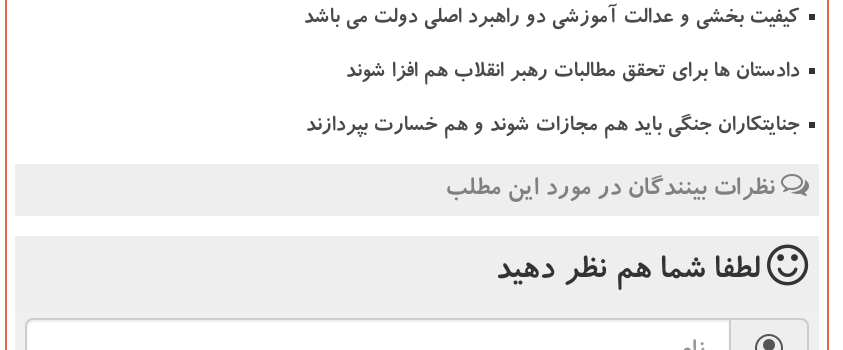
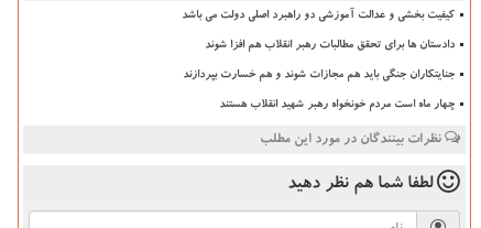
none -> [219,99,455,113] چهار ماه است مردم خونخواه رهبر شهید انقلاب هستند

